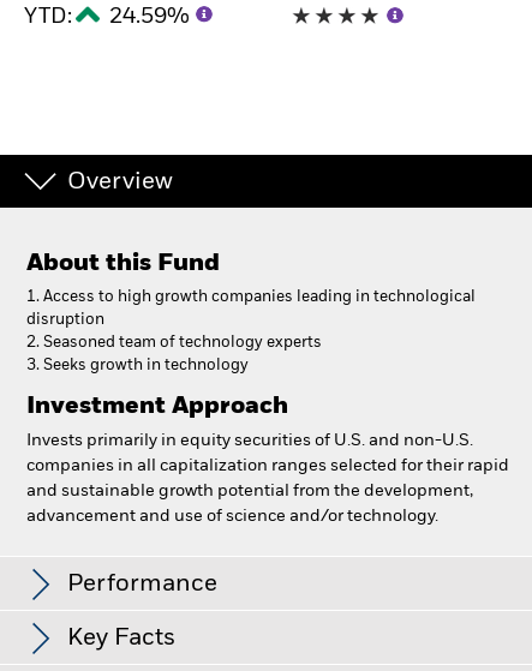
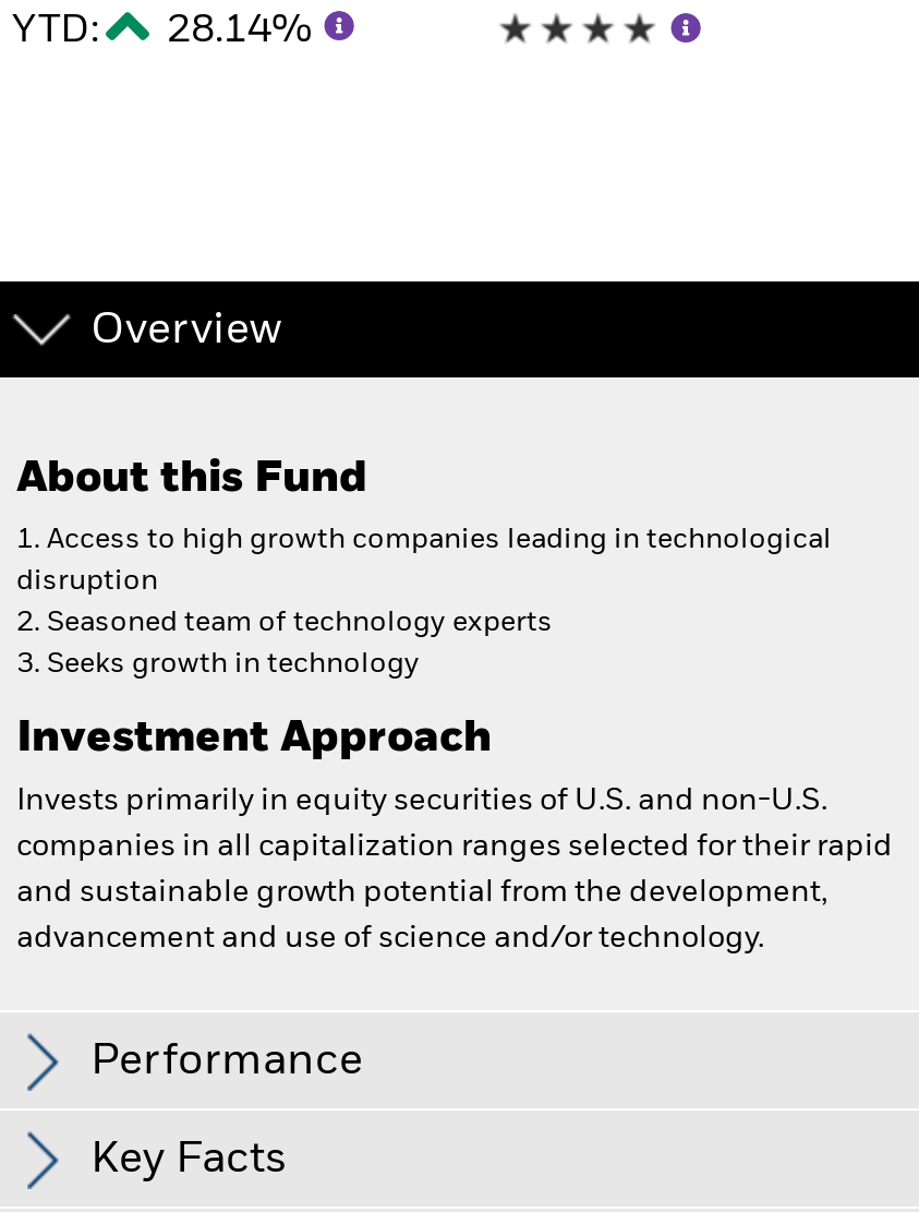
[24,6,195,28] YTD: 24.59% -> [12,11,322,50] YTD: 28.14%

